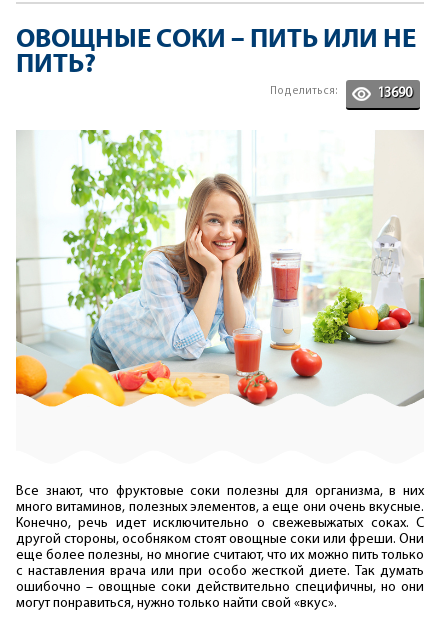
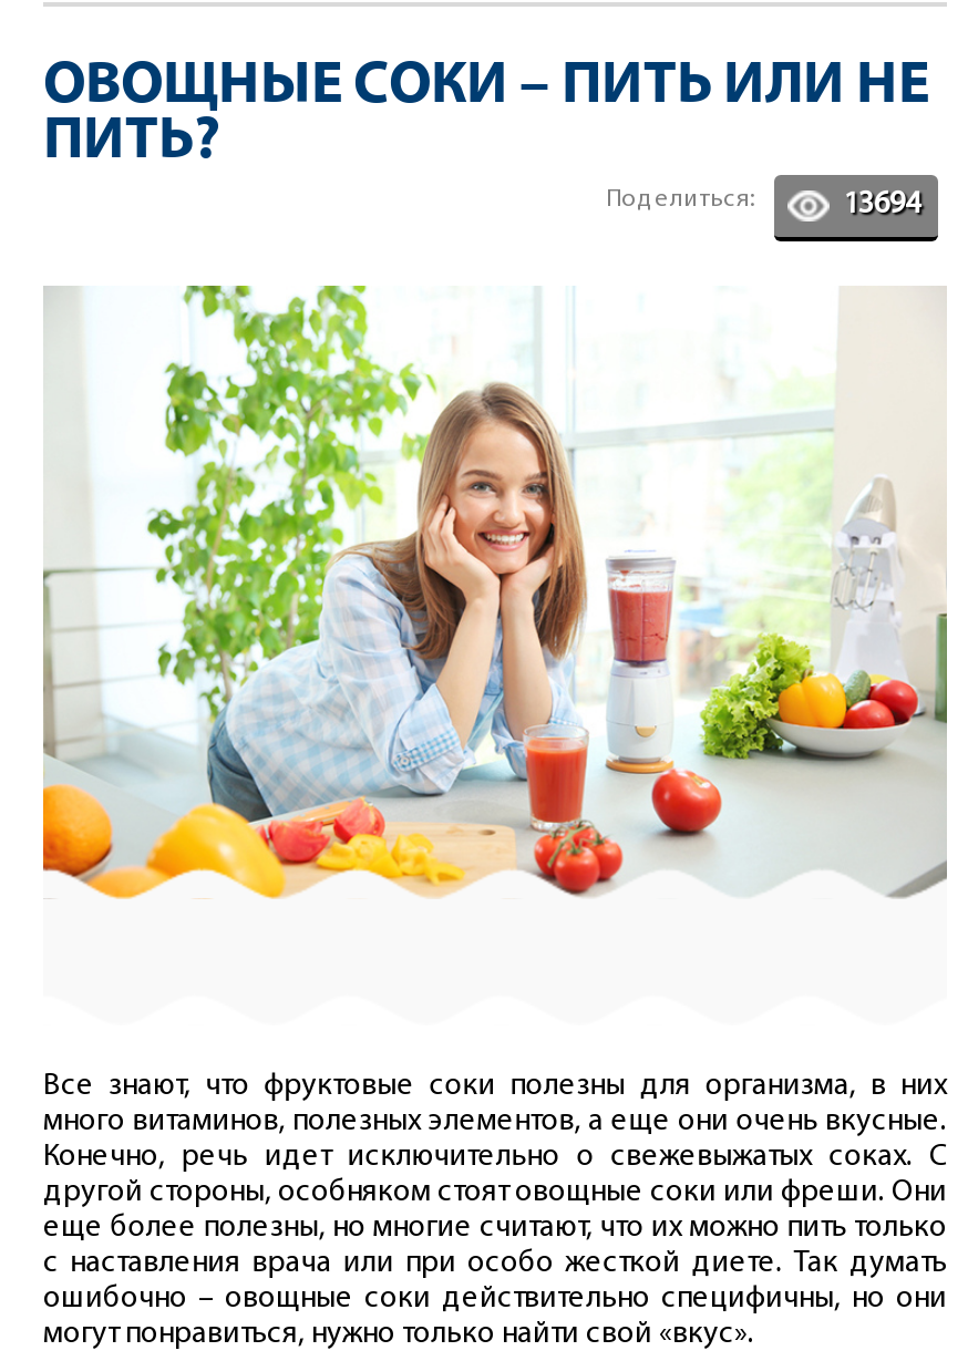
[377,86,412,101] 13690 -> [843,188,920,221] 13694

